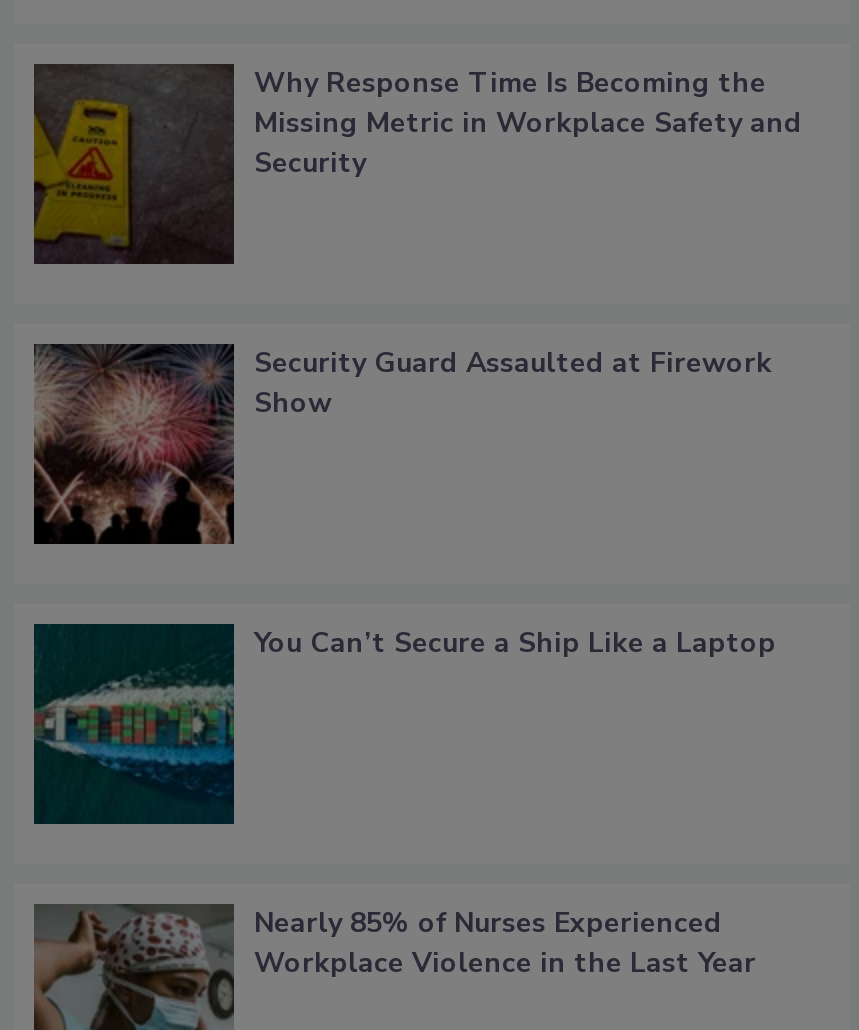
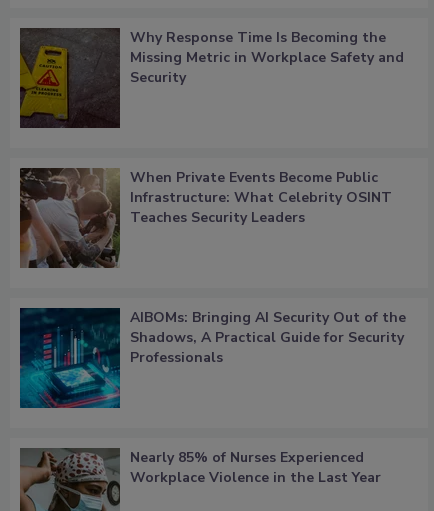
[32,342,772,546] [image] | Security Guard Assaulted at Firework | Show -> [19,167,392,269] [image] | When Private Events Become Public | Infrastructure: What Celebrity OSINT | Teaches Security Leaders
[32,623,776,826] [image] | You Can’t Secure a Ship Like a Laptop -> [19,307,406,409] [image] | AIBOMs: Bringing AI Security Out of the | Shadows, A Practical Guide for Security | Professionals

